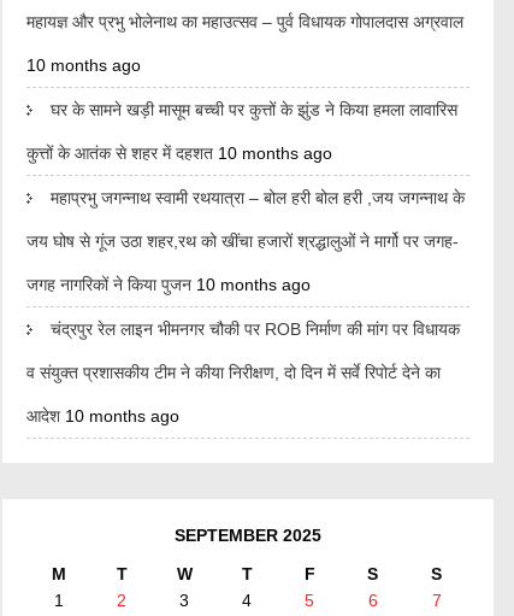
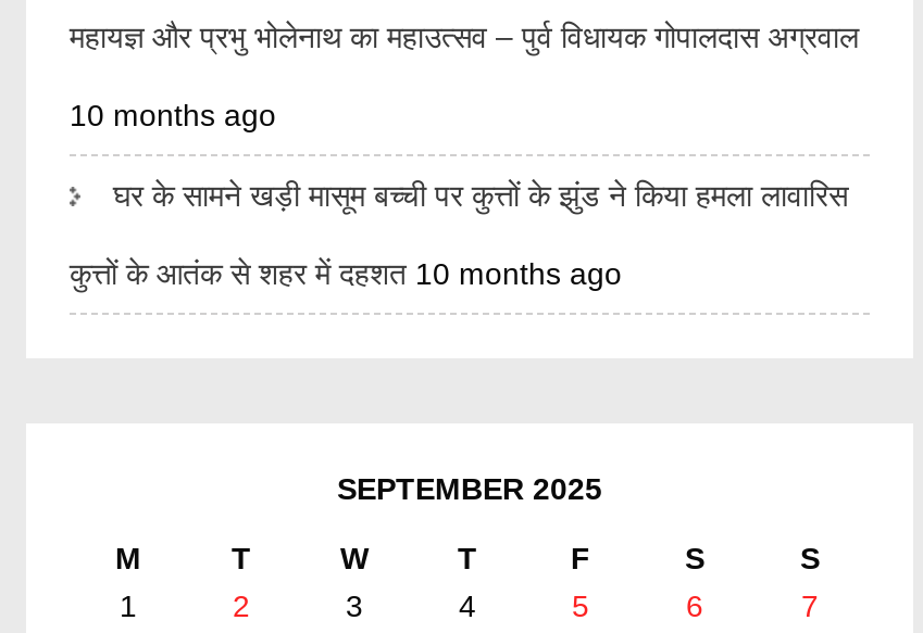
[26,188,465,426] महाप्रभु जगन्नाथ स्वामी रथयात्रा – बोल हरी बोल हरी ,जय जगन्नाथ के | जय घोष से गूंज उठा शहर,रथ को खींचा हजारों श्रद्धालुओं ने मार्गो पर जगह- | जगह नागरिकों ने किया पुजन 10 months ago | चंद्रपुर रेल लाइन भीमनगर चौकी पर ROB निर्माण की मांग पर विधायक | व संयुक्त प्रशासकीय टीम ने कीया निरीक्षण, दो दिन में सर्वे रिपोर्ट देने का | आदेश 10 months ago -> none

